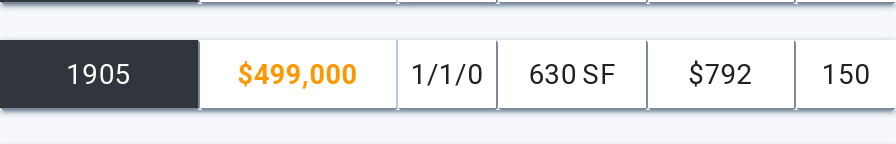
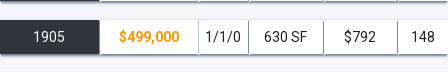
[822,58,870,90] 150 -> [411,29,435,45] 148

